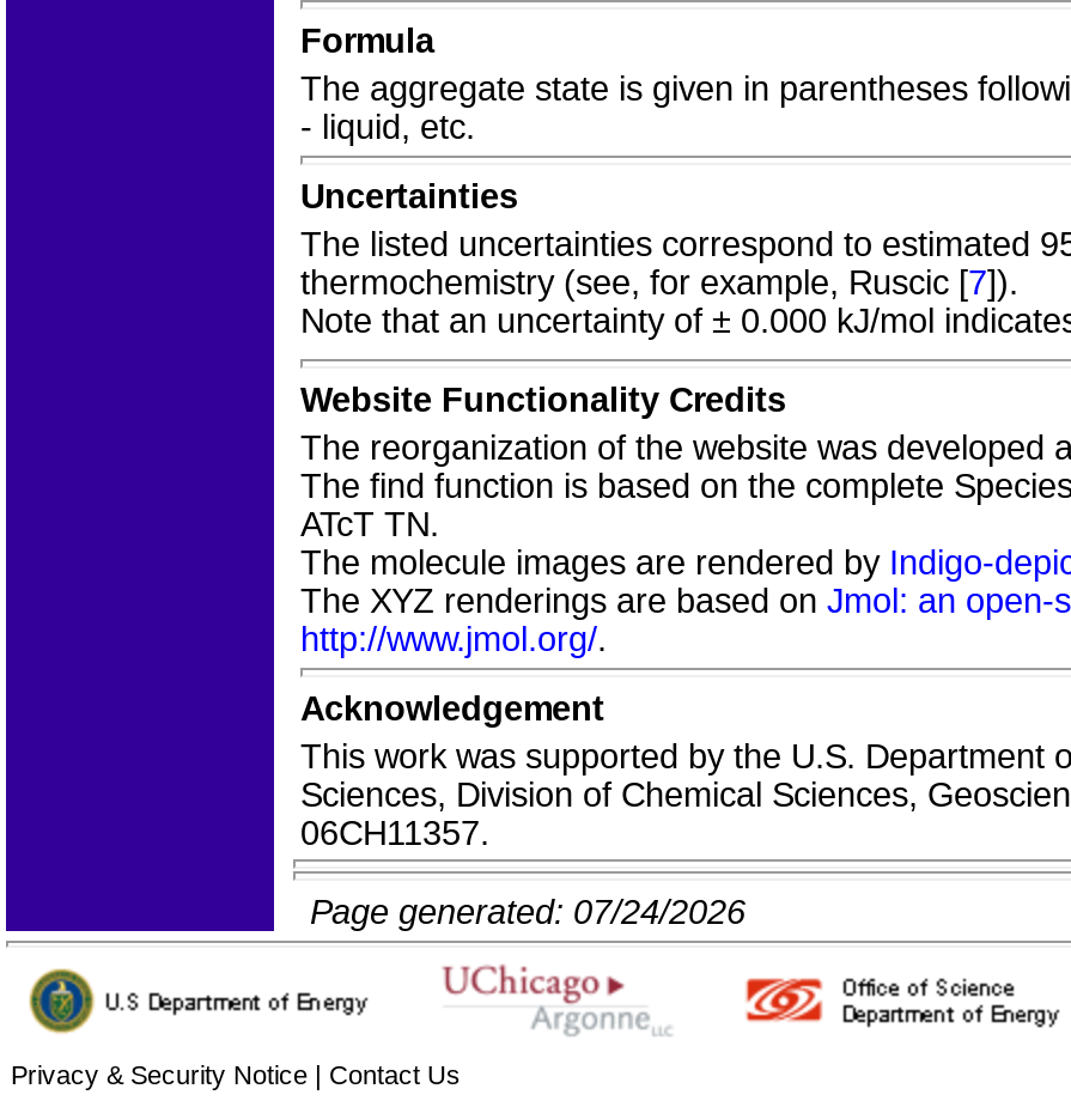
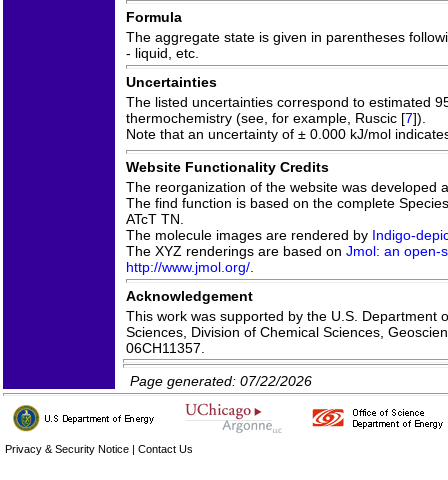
[310,893,746,931] Page generated: 07/24/2026 -> [130,373,312,389] Page generated: 07/22/2026

